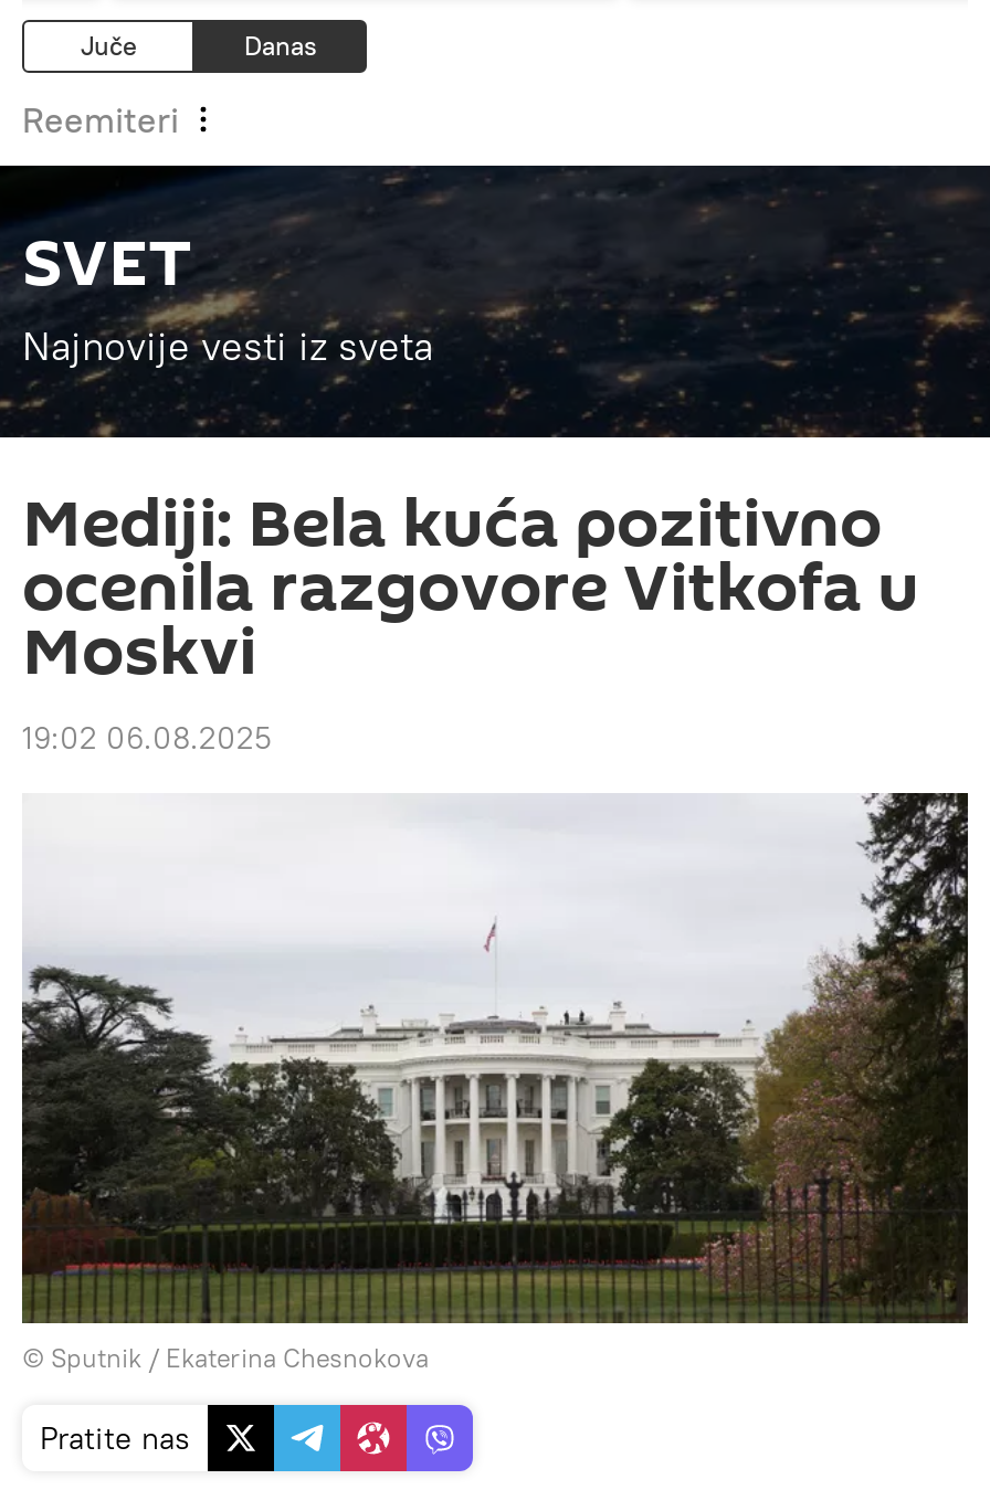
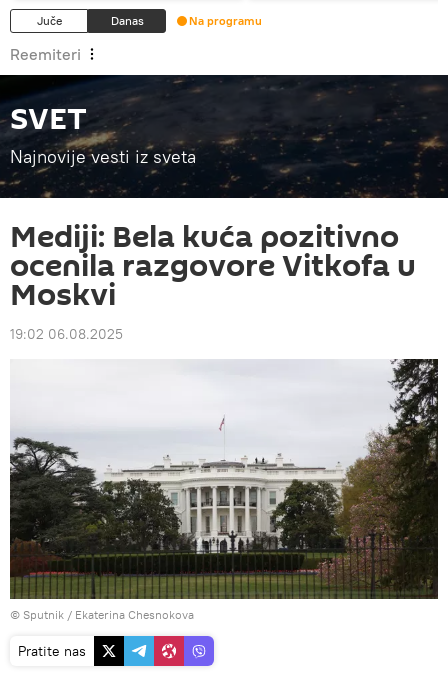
none -> [189,13,262,28] Na programu

